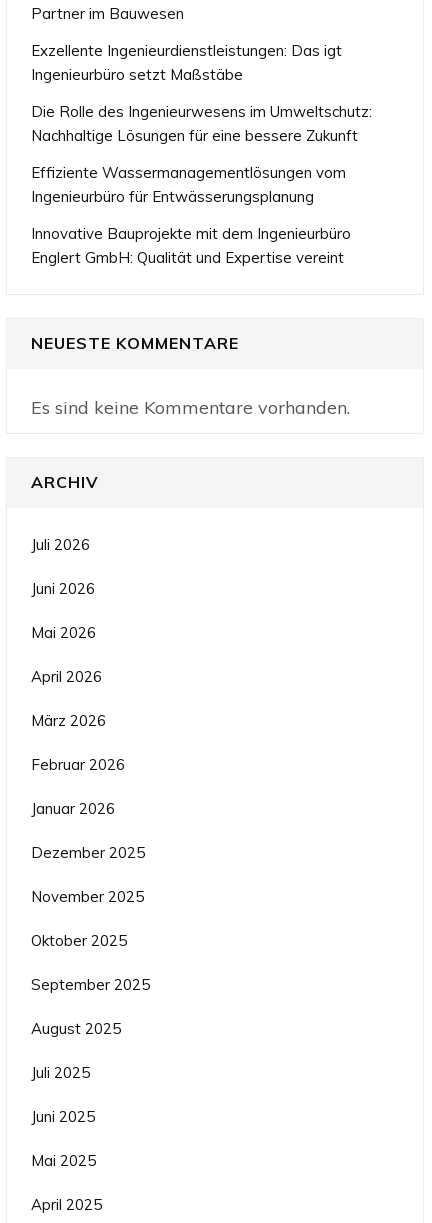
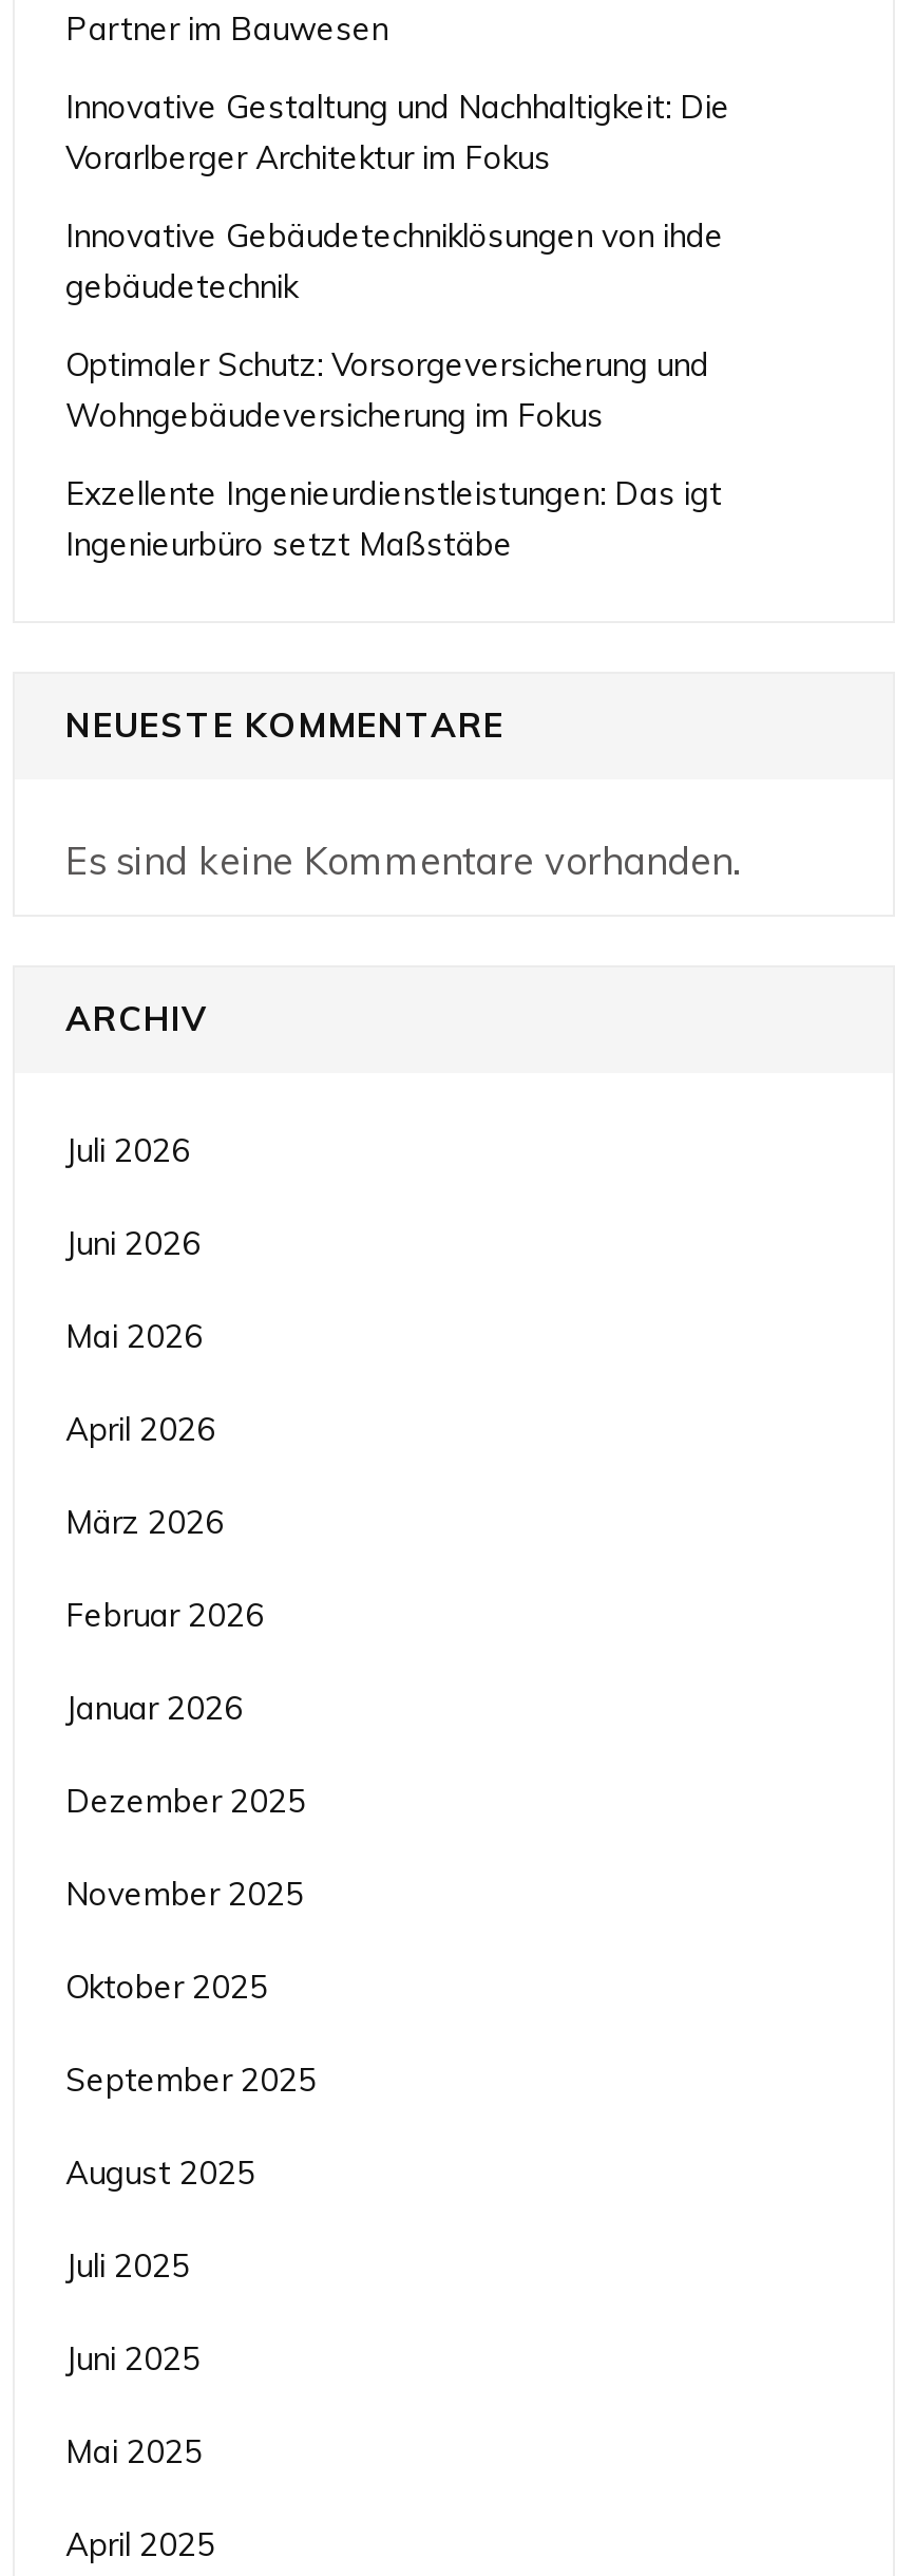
none -> [65,87,730,435] Innovative Gestaltung und Nachhaltigkeit: Die | Vorarlberger Architektur im Fokus | Innovative Gebäudetechniklösungen von ihde | gebäudetechnik | Optimaler Schutz: Vorsorgeversicherung und | Wohngebäudeversicherung im Fokus
moved [31,41,342,84] -> [65,473,722,564]: Exzellente Ingenieurdienstleistungen: Das igt | Ingenieurbüro setzt Maßstäbe
[31,102,372,267] Die Rolle des Ingenieurwesens im Umweltschutz: | Nachhaltige Lösungen für eine bessere Zukunft | Effiziente Wassermanagementlösungen vom | Ingenieurbüro für Entwässerungsplanung | Innovative Bauprojekte mit dem Ingenieurbüro | Englert GmbH: Qualität und Expertise vereint -> none

